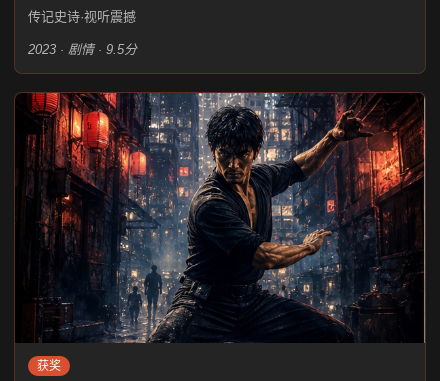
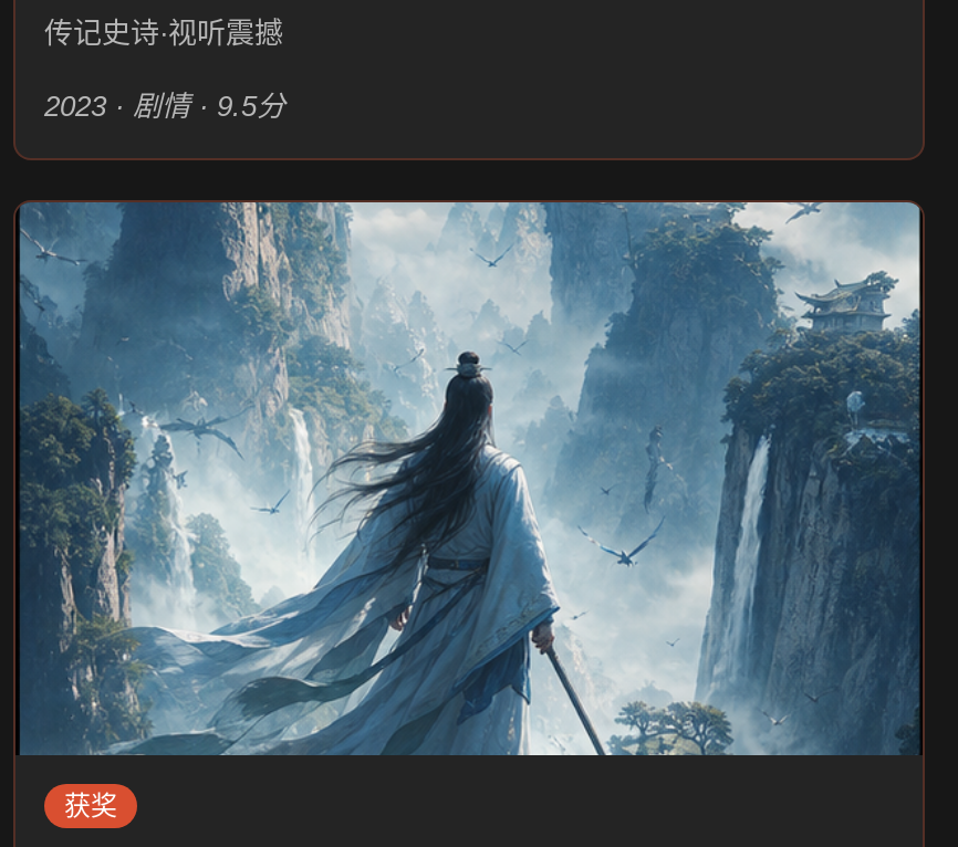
[16,92,426,344] [image] -> [18,200,923,757] [image]

